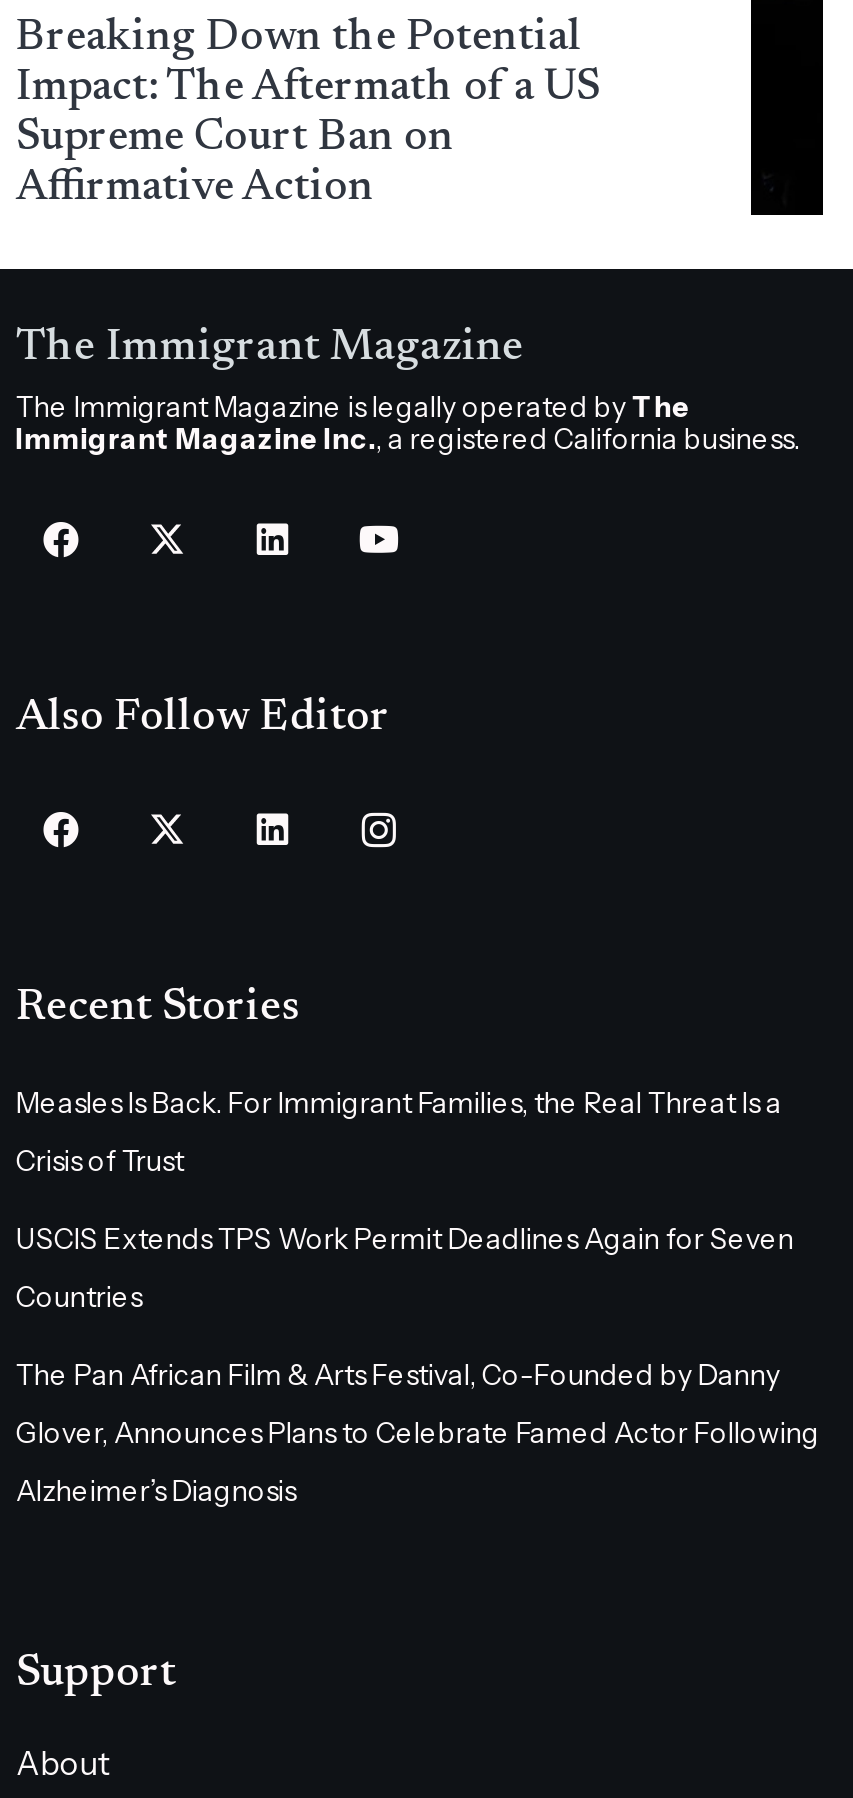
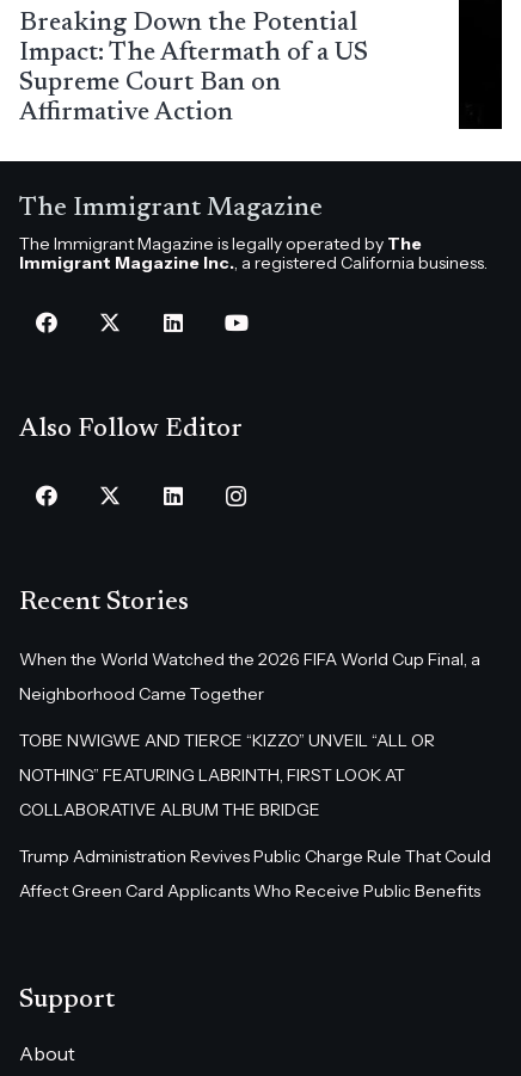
[16,1085,782,1121] Measles Is Back. For Immigrant Families, the Real Threat Is a -> [20,648,481,670] When the World Watched the 2026 FIFA World Cup Final, a
[16,1143,184,1179] Crisis of Trust -> [20,683,265,705] Neighborhood Came Together
[16,1221,794,1257] USCIS Extends TPS Work Permit Deadlines Again for Seven -> [20,730,435,751] TOBE NWIGWE AND TIERCE “KIZZO” UNVEIL “ALL OR
[16,1279,142,1315] Countries -> [20,764,406,786] NOTHING” FEATURING LABRINTH, FIRST LOOK AT
[16,1357,780,1393] The Pan African Film & Arts Festival, Co-Founded by Danny -> [20,799,321,820] COLLABORATIVE ALBUM THE BRIDGE
[16,1415,820,1451] Glover, Announces Plans to Celebrate Famed Actor Following -> [20,846,492,867] Trump Administration Revives Public Charge Rule That Could
[16,1473,296,1509] Alzheimer’s Diagnosis -> [20,880,481,902] Affect Green Card Applicants Who Receive Public Benefits

